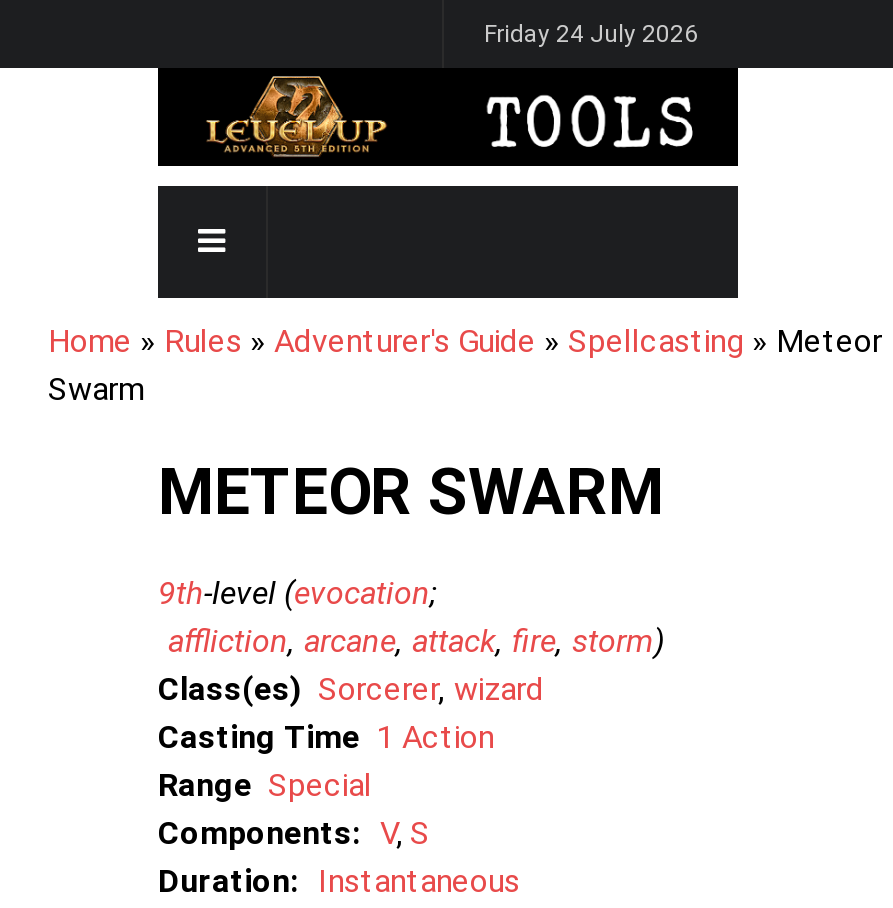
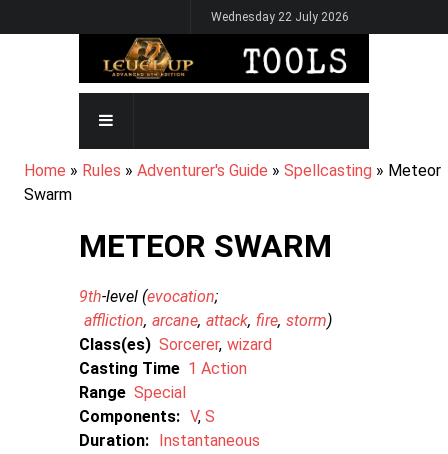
[484,20,698,48] Friday 24 July 2026 -> [211,10,349,24] Wednesday 22 July 2026

